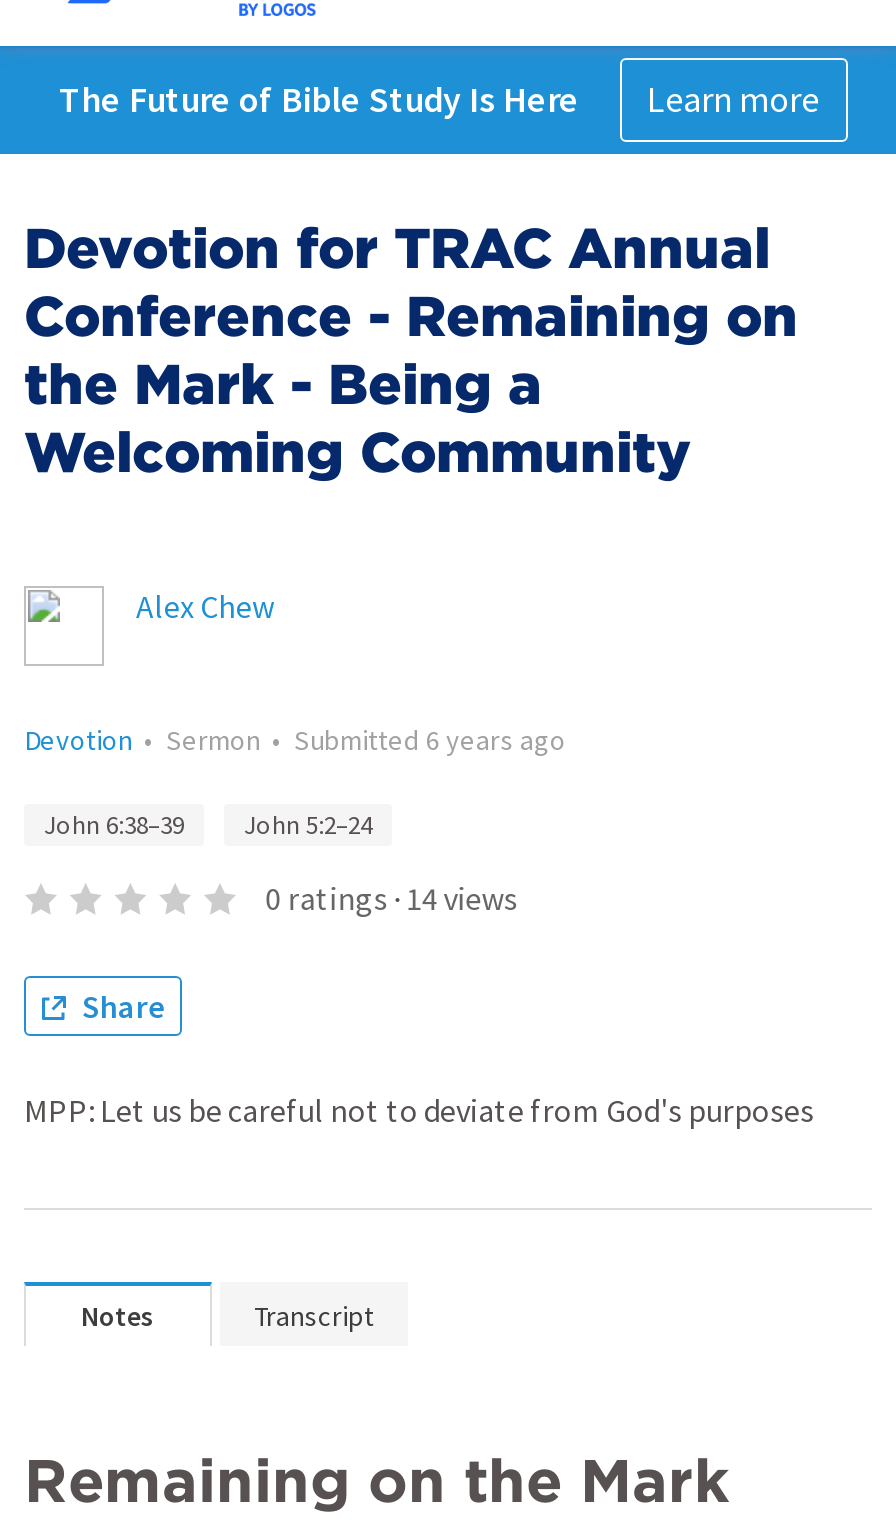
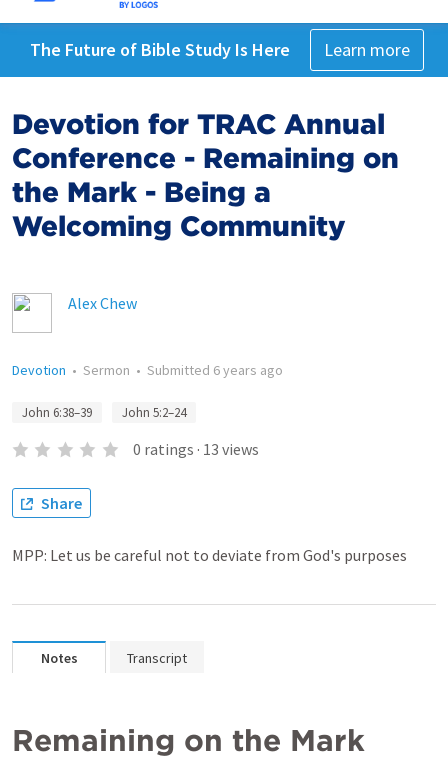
[265,878,517,918] 0 ratings · 14 views -> [133,439,259,459] 0 ratings · 13 views

